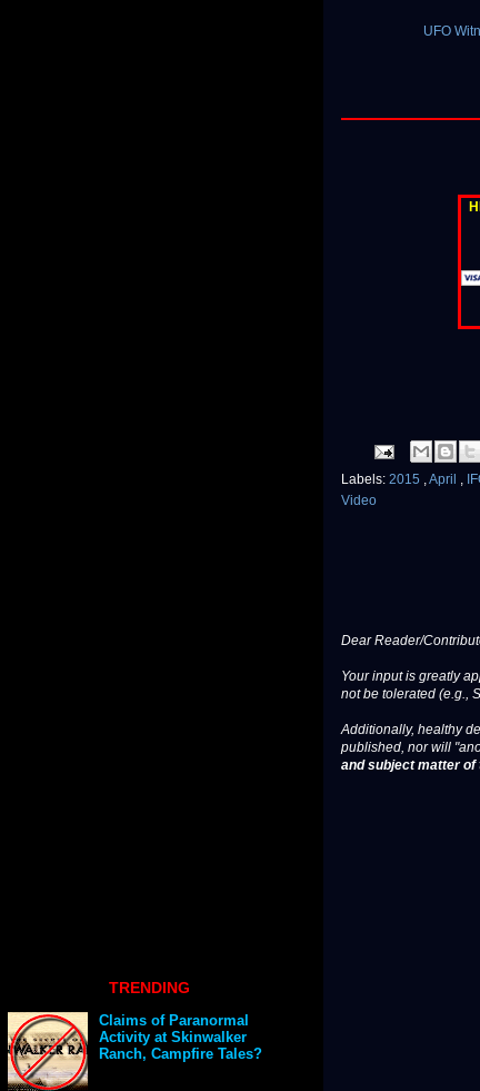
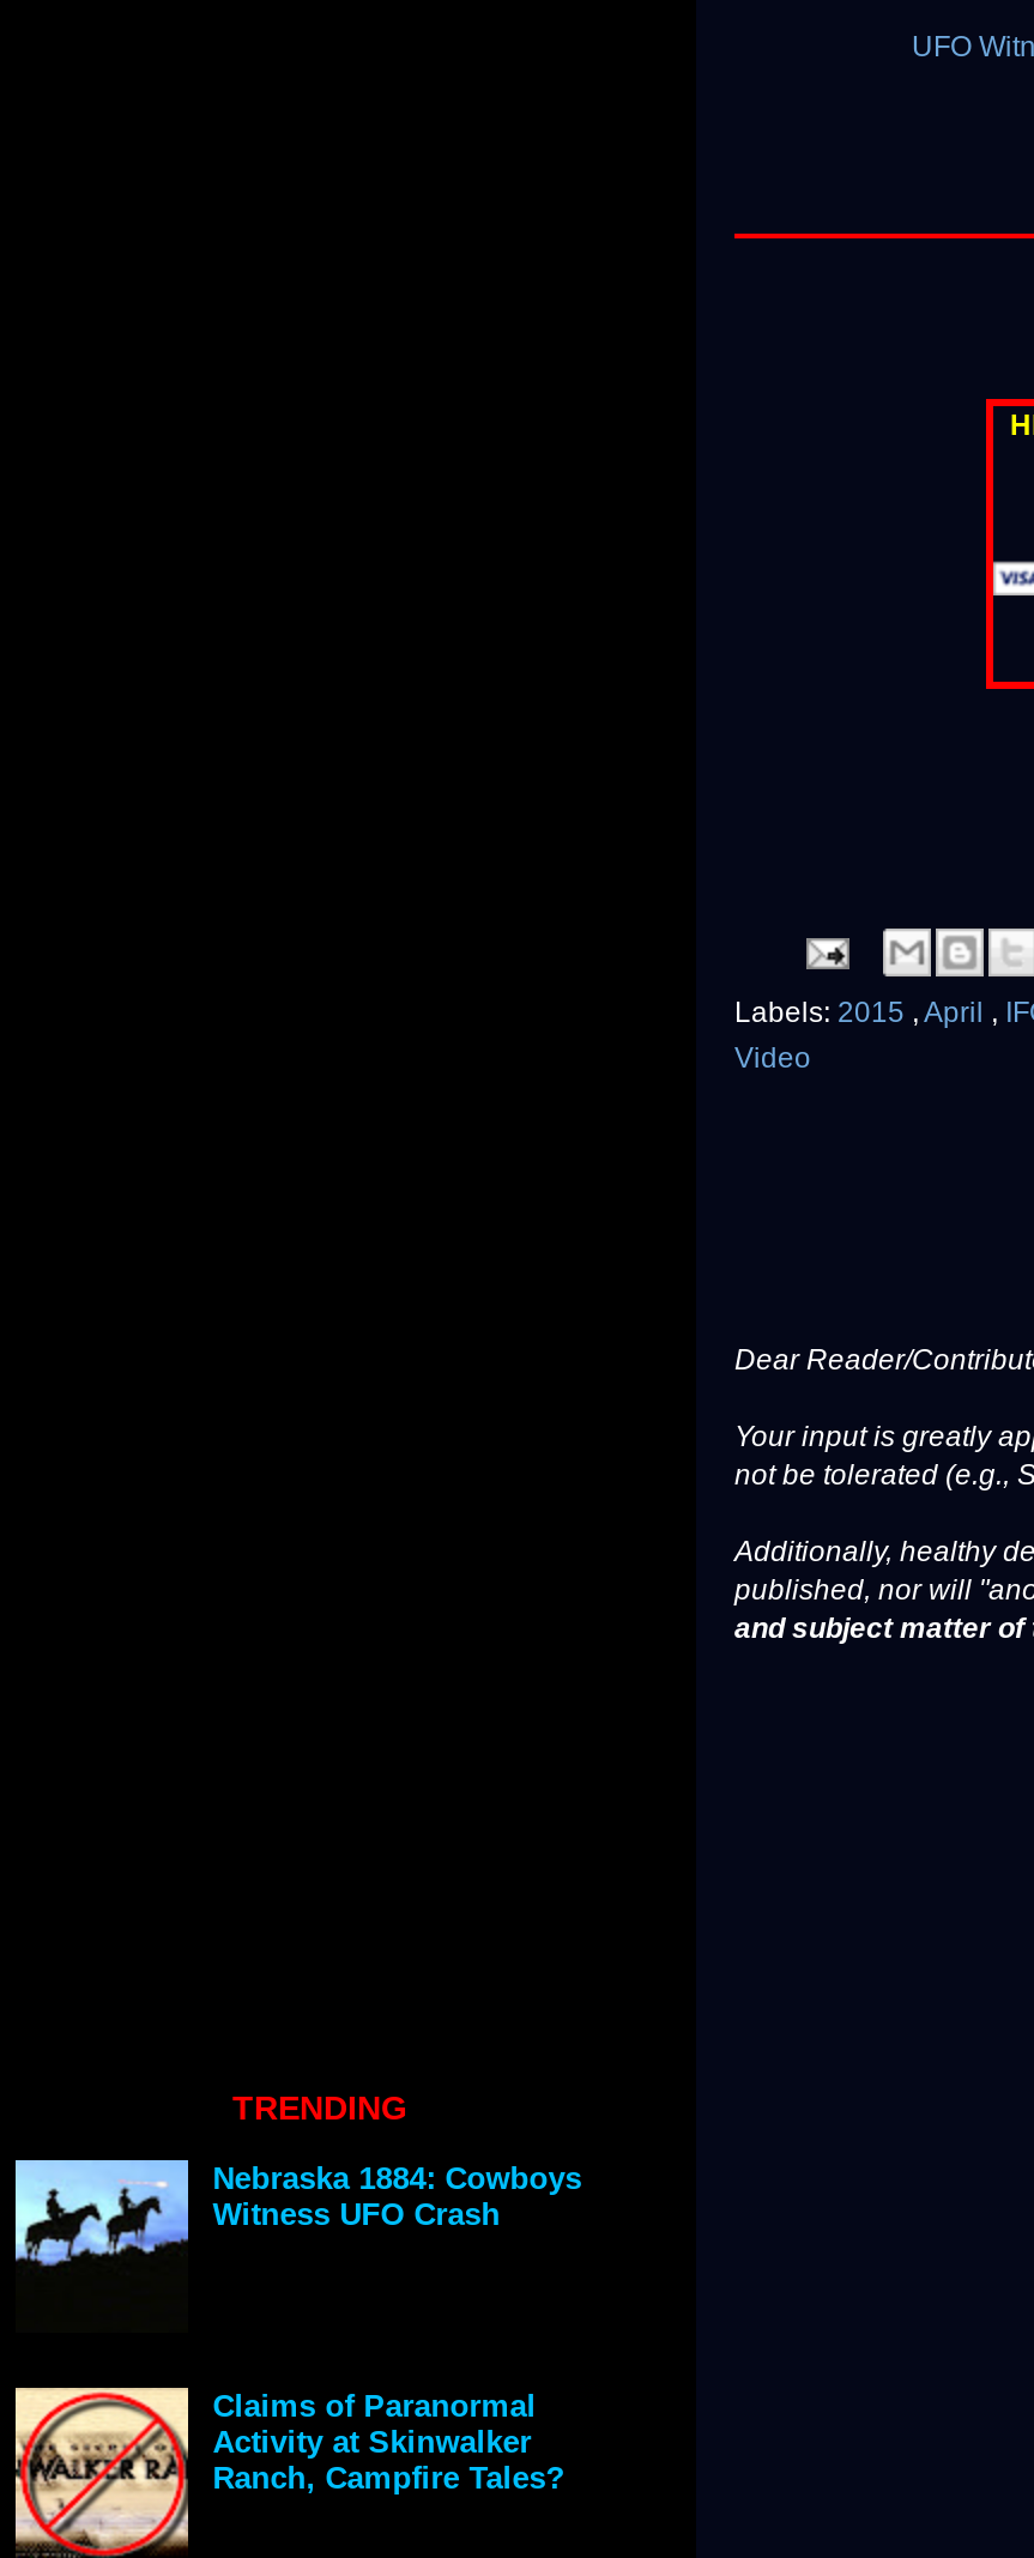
none -> [13,2158,582,2268] [image] | Nebraska 1884: Cowboys | Witness UFO Crash

